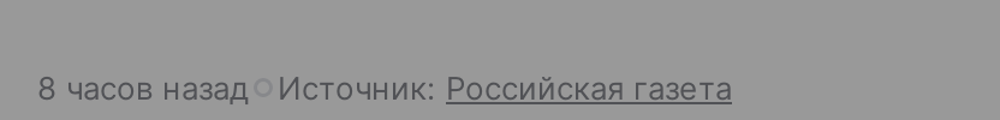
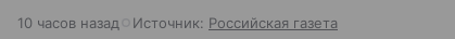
[37,68,732,107] 8 часов назад Источник: Российская газета -> [17,14,338,31] 10 часов назад Источник: Российская газета

